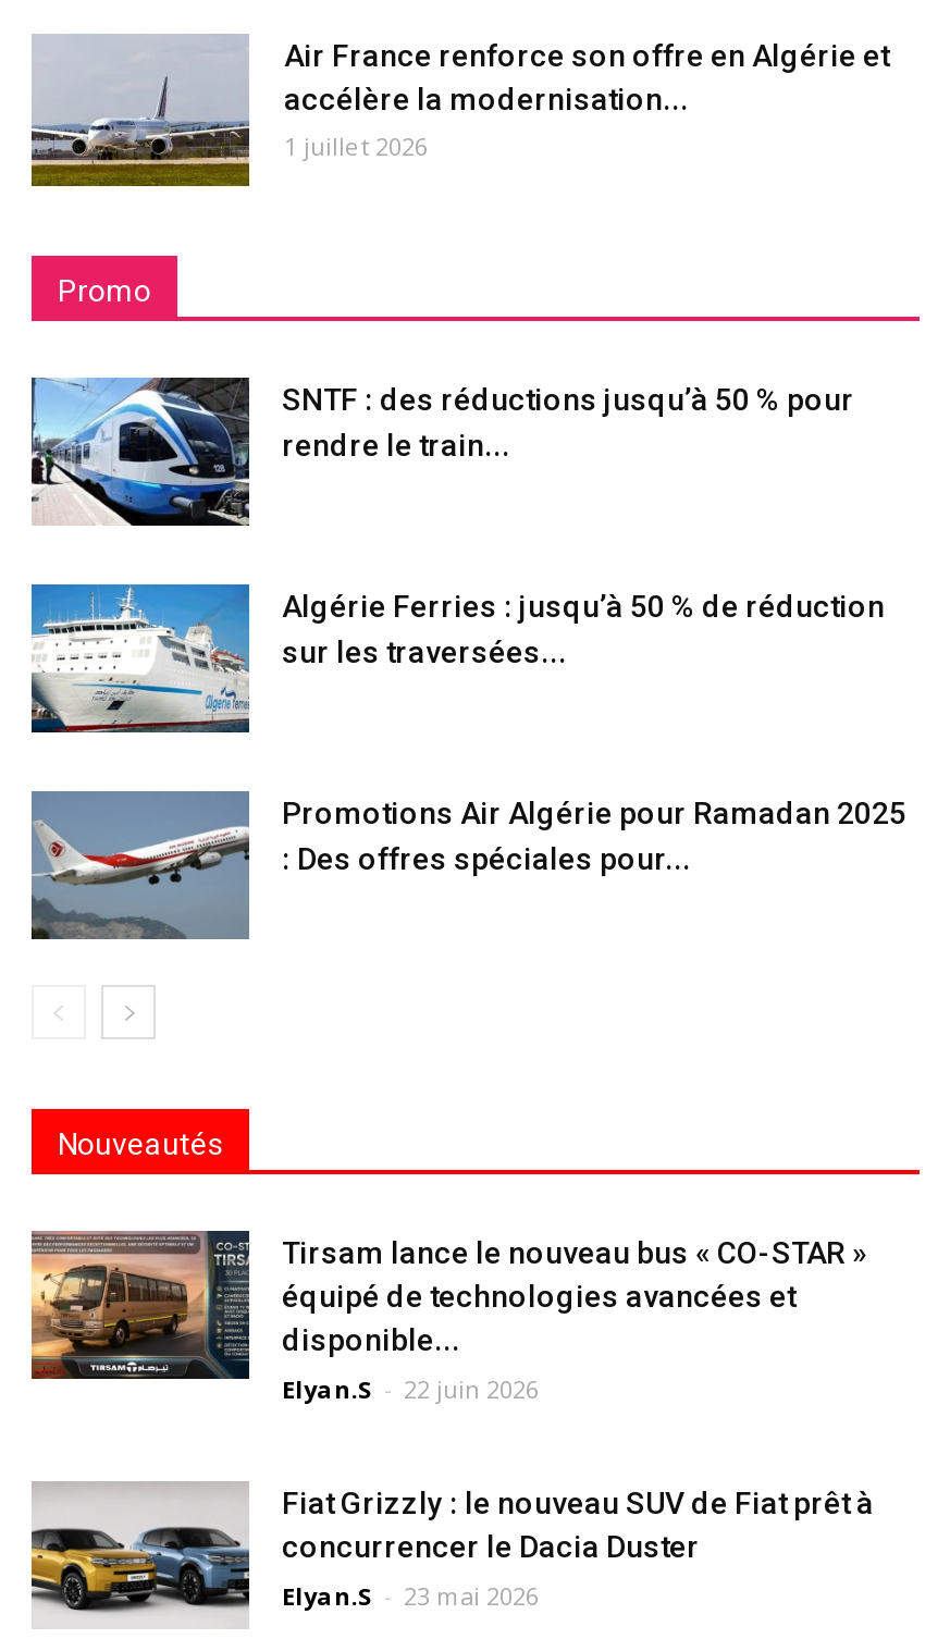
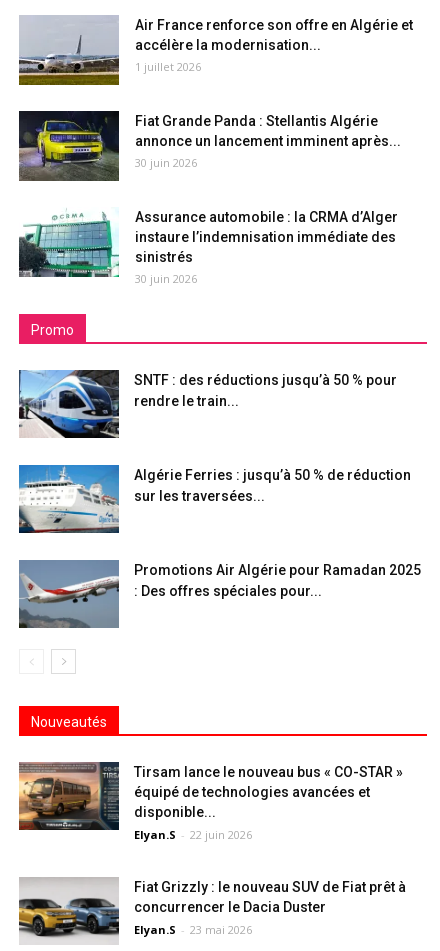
none -> [18,110,401,285] [image] | Fiat Grande Panda : Stellantis Algérie | annonce un lancement imminent après... | 30 juin 2026 | Assurance automobile : la CRMA d’Alger | instaure l’indemnisation immédiate des | sinistrés | 30 juin 2026
none -> [19,213,119,282] [image]

